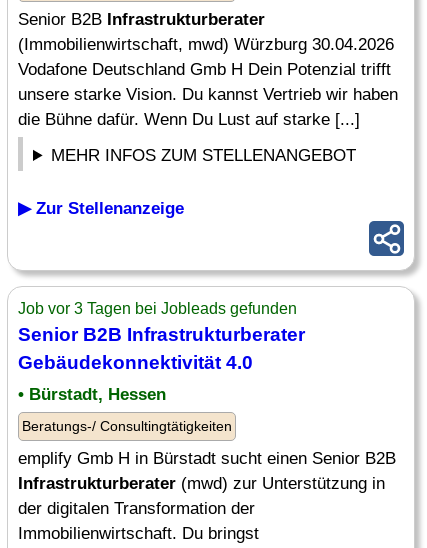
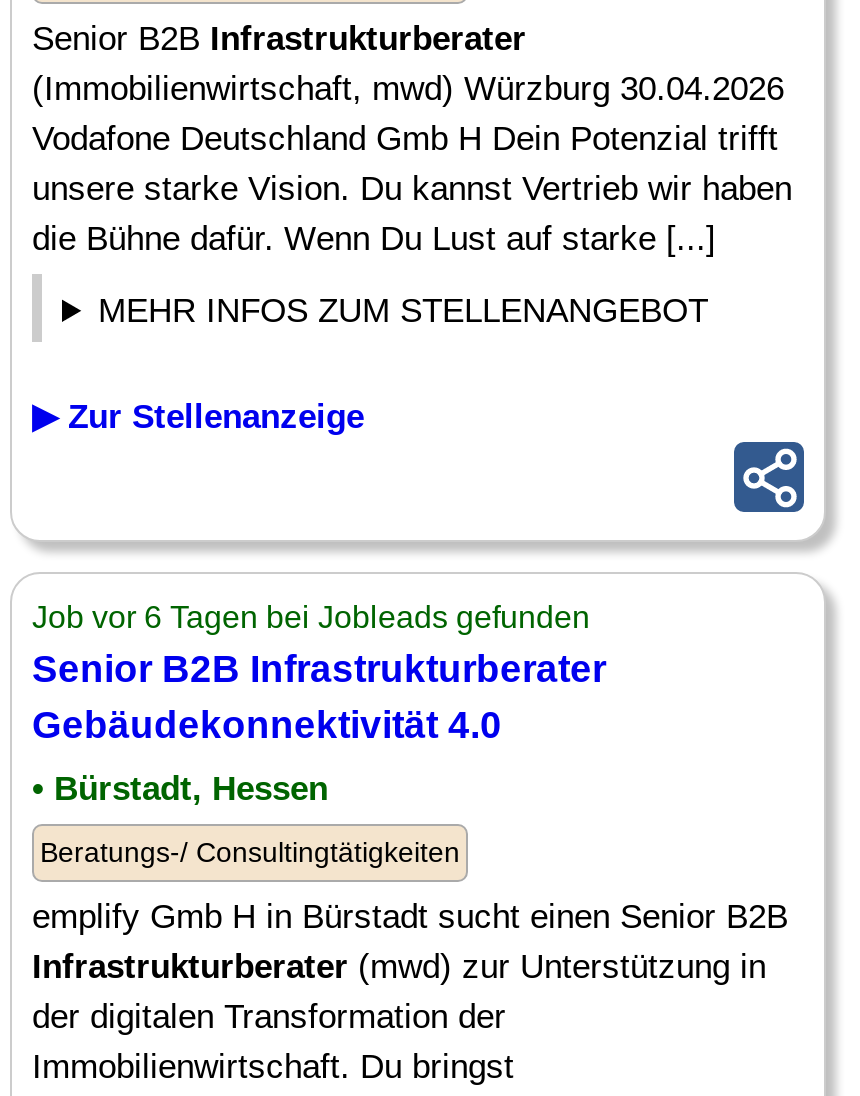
[18,300,297,317] Job vor 3 Tagen bei Jobleads gefunden -> [32,600,590,634] Job vor 6 Tagen bei Jobleads gefunden

